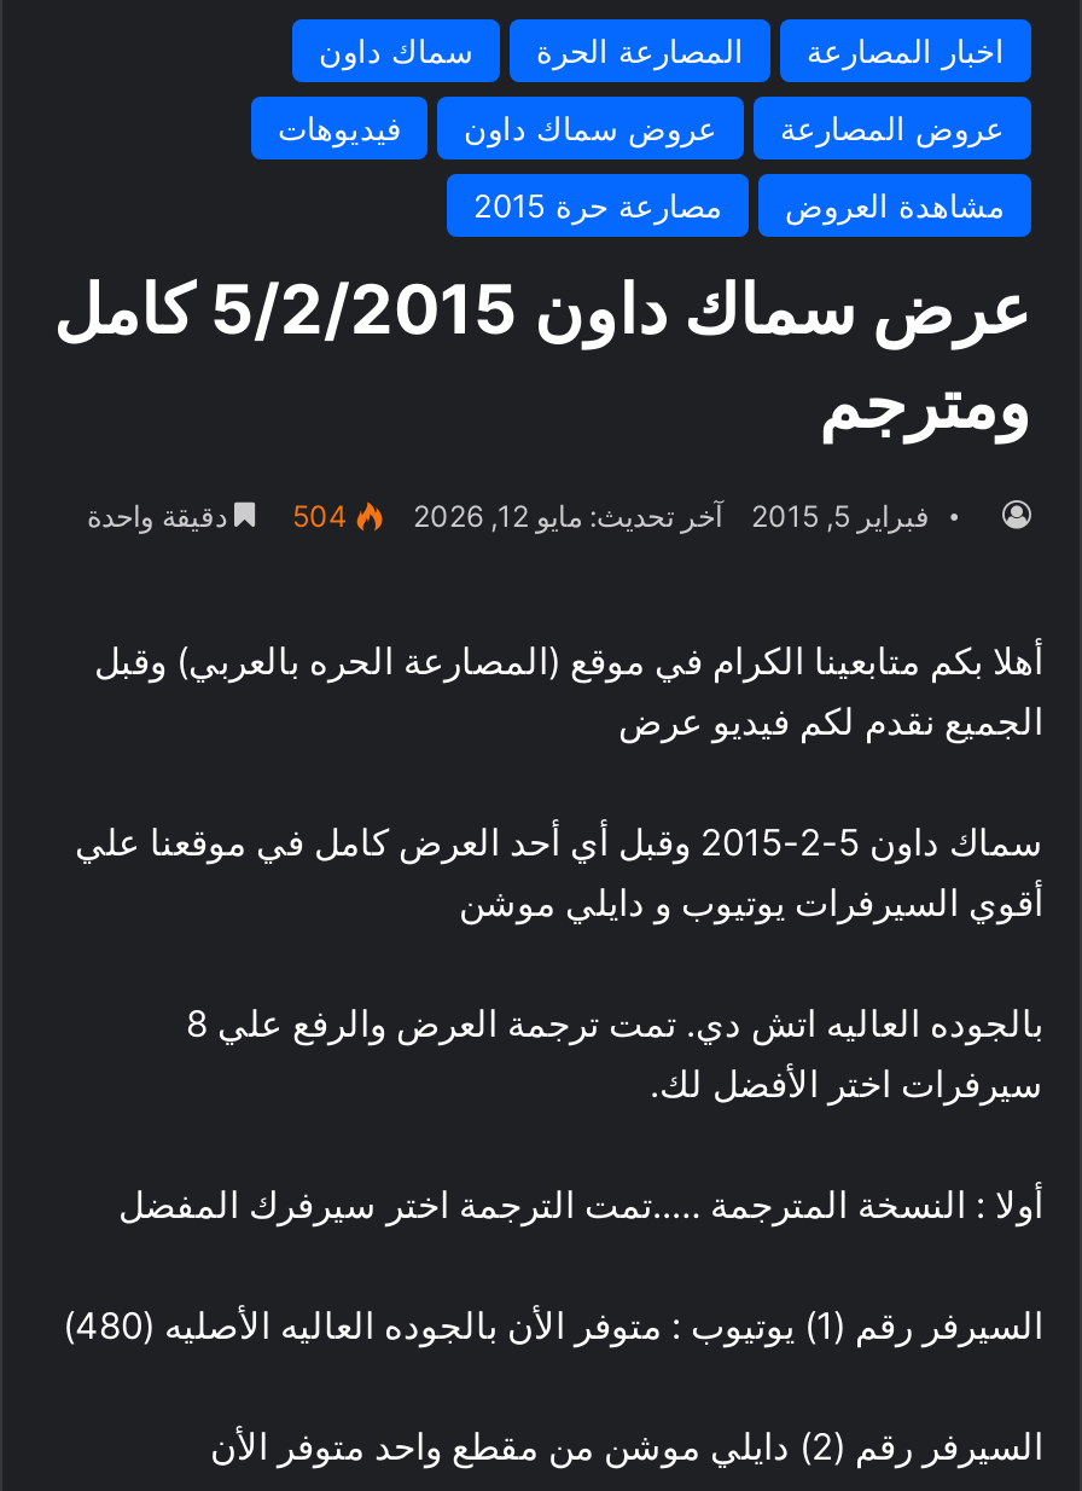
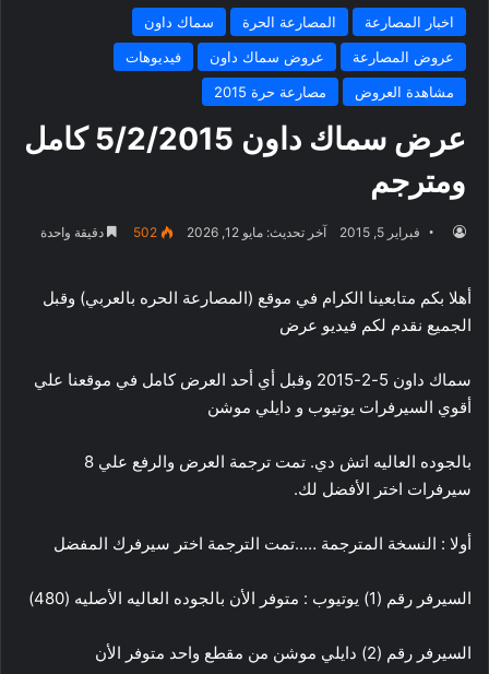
[87,497,348,533] 504 دقيقة واحدة -> [40,223,157,240] 502 دقيقة واحدة

